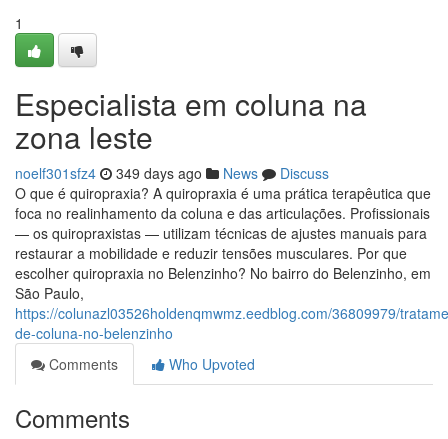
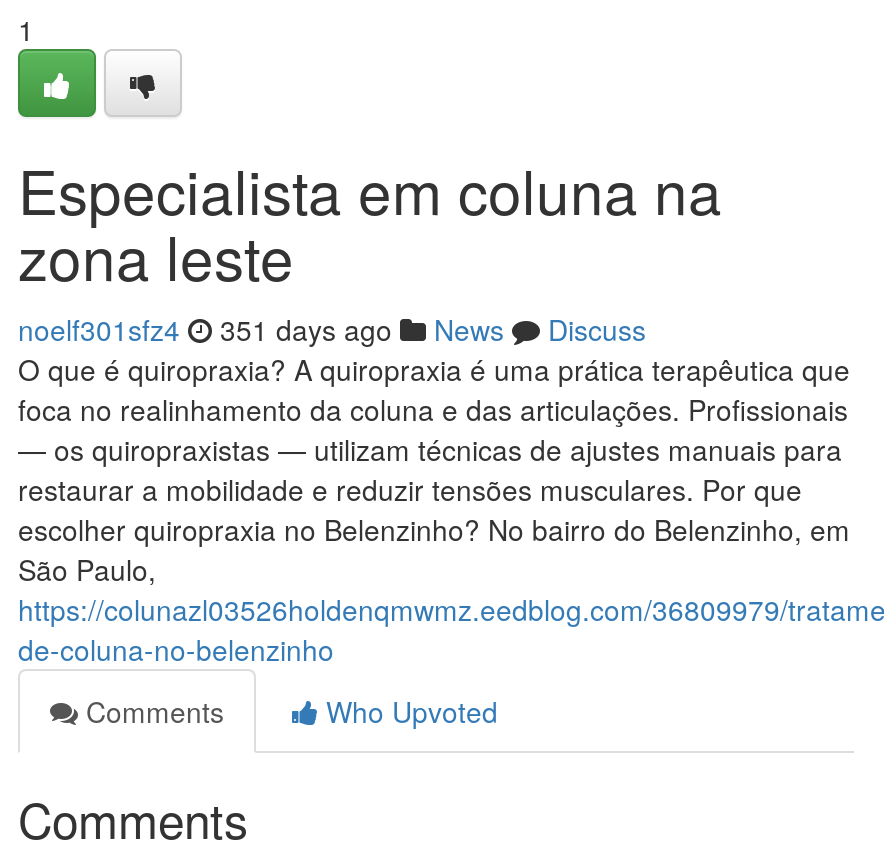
[15,163,329,183] noelf301sfz4 349 days ago News Discuss -> [18,309,646,349] noelf301sfz4 351 days ago News Discuss

